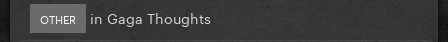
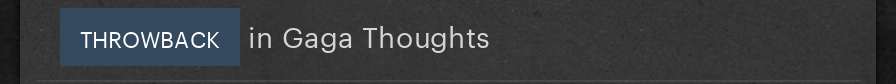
[40,9,76,27] OTHER -> [80,18,220,54] THROWBACK

